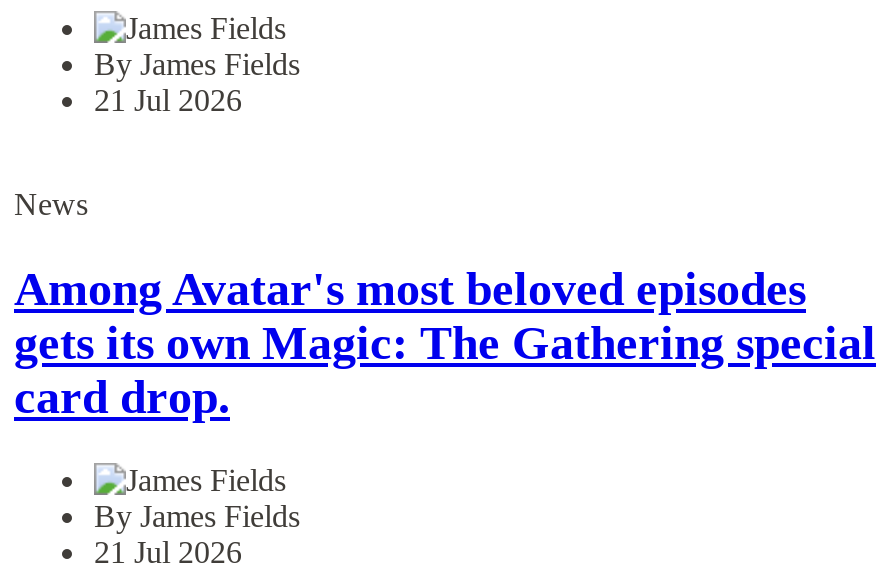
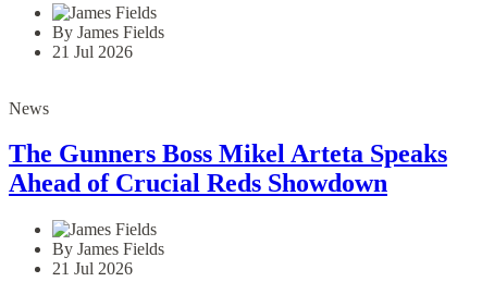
[14,262,876,422] Among Avatar's most beloved episodes | gets its own Magic: The Gathering special | card drop. -> [9,140,447,198] The Gunners Boss Mikel Arteta Speaks | Ahead of Crucial Reds Showdown

